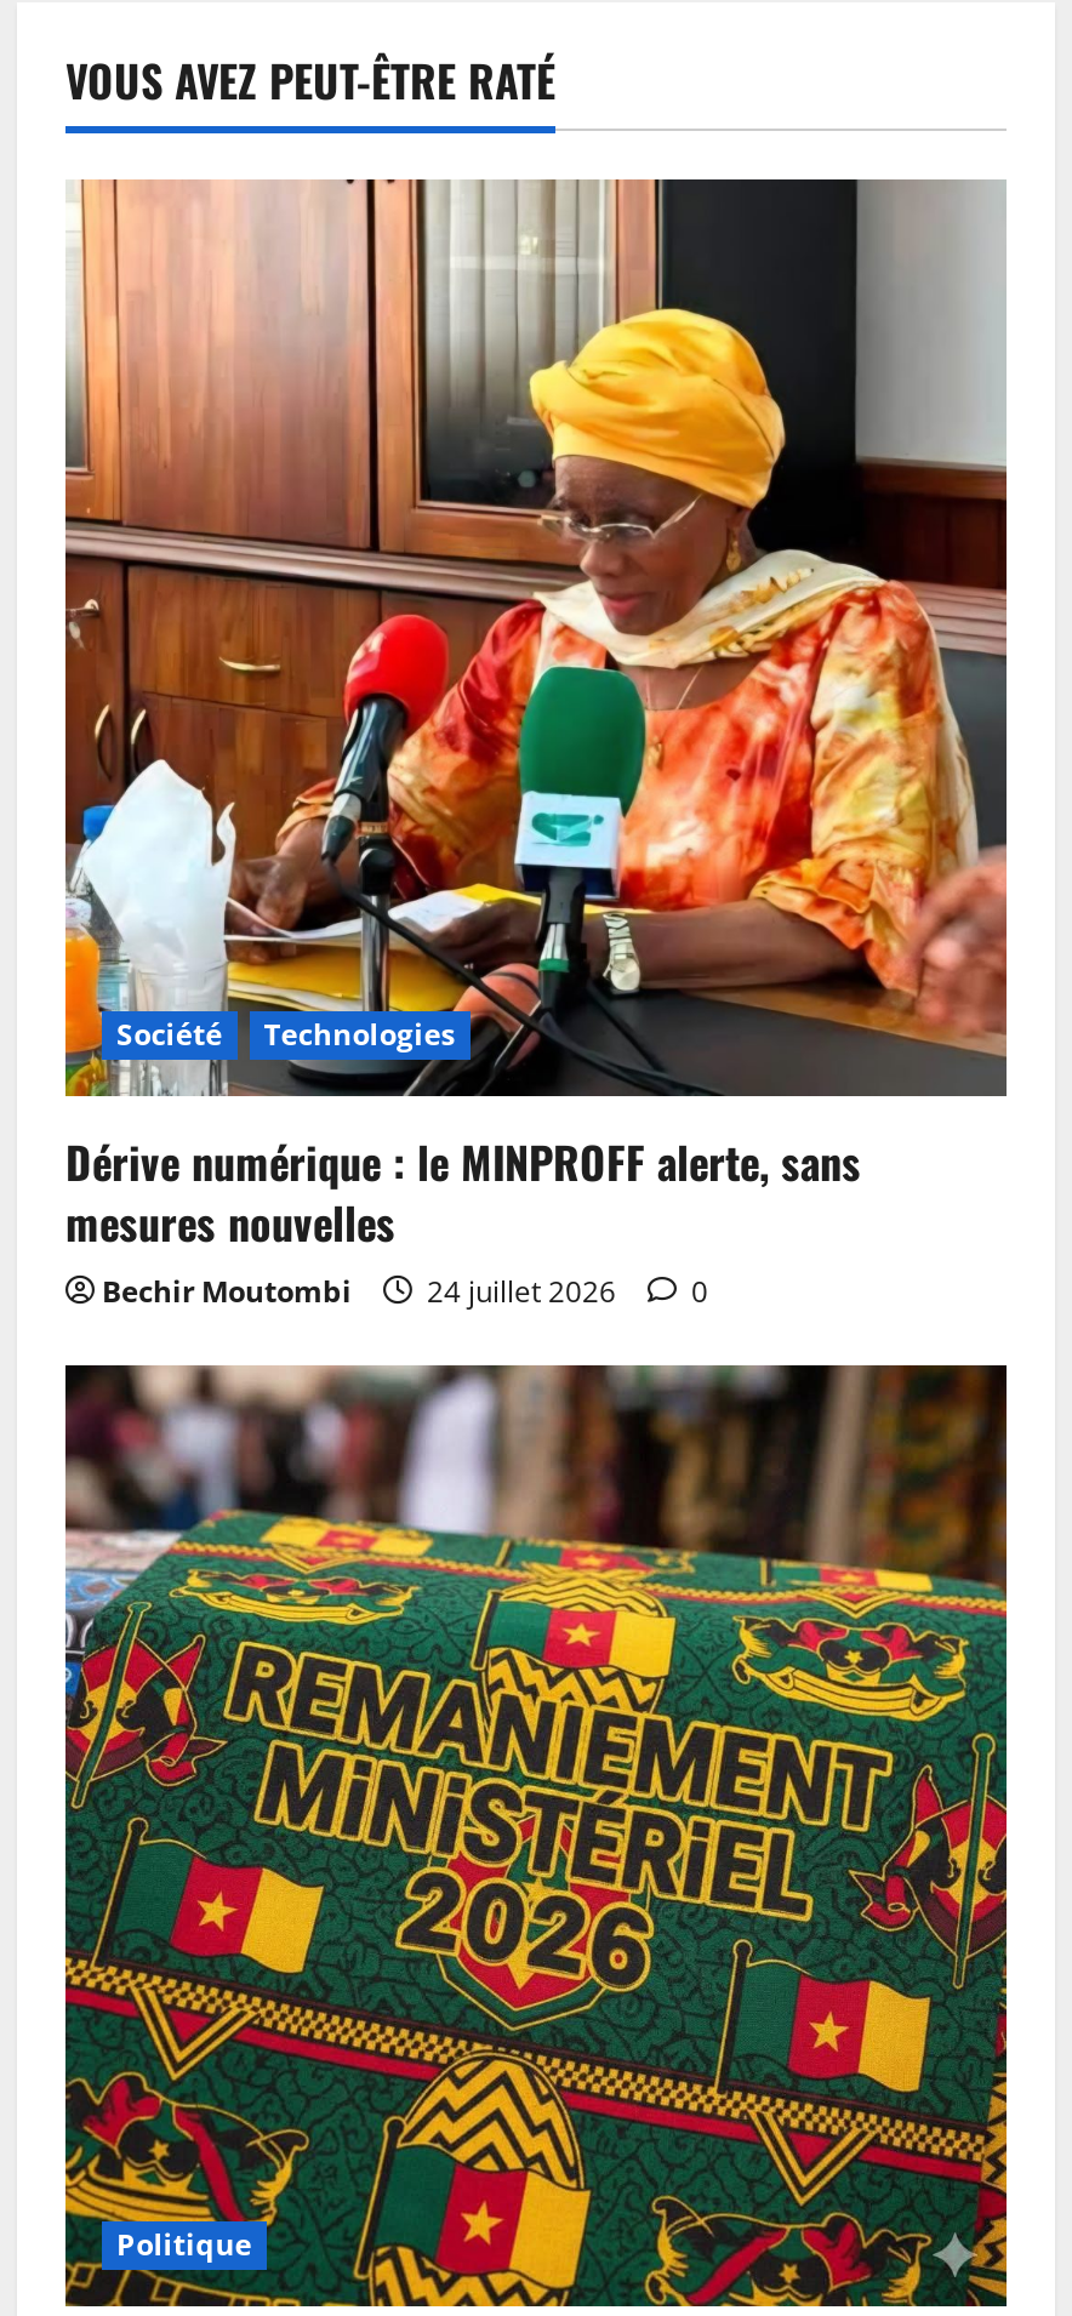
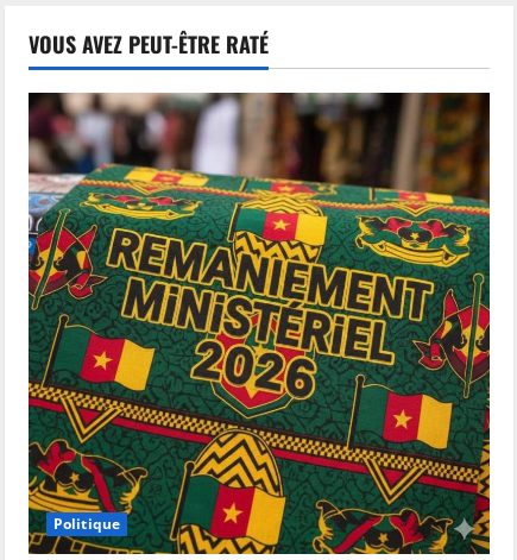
[63,177,1009,1312] [image] | Société | Technologies | Dérive numérique : le MINPROFF alerte, sans | mesures nouvelles | Bechir Moutombi | 24 juillet 2026 | 0 -> none

